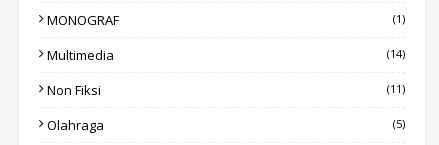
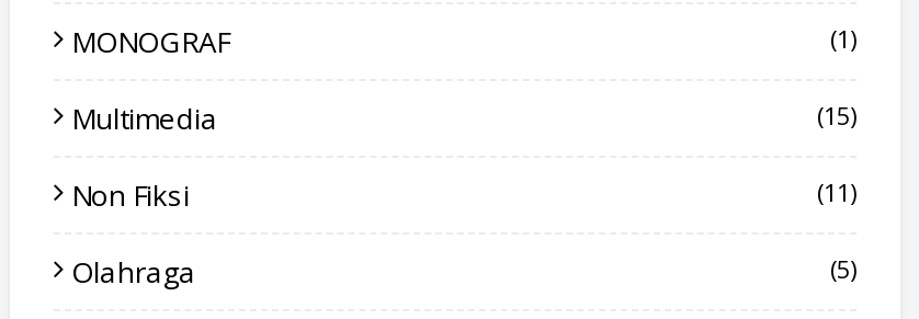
[387,46,405,61] (14) -> [817,99,856,132] (15)

